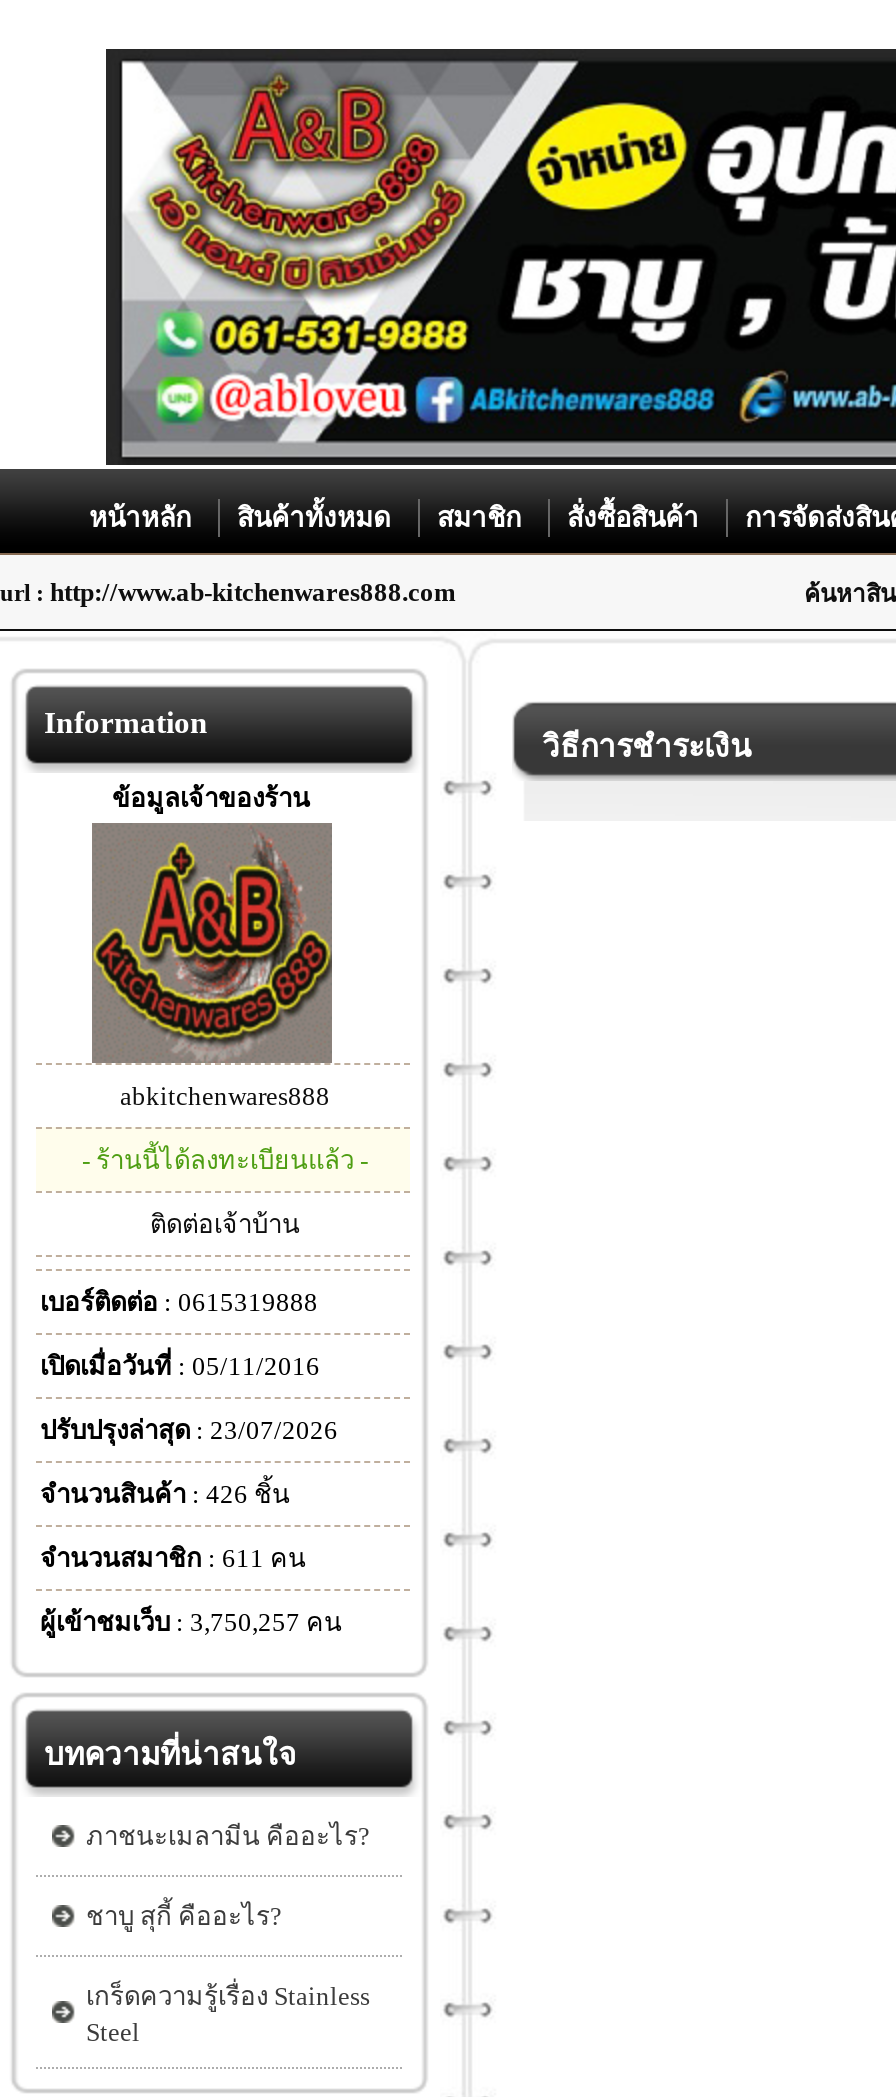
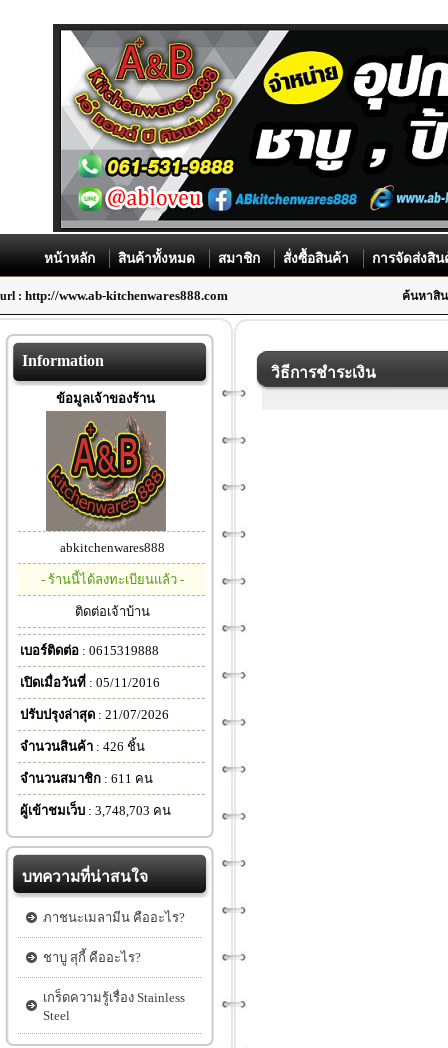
[40,1415,338,1445] ปรับปรุงล่าสุด: 23/07/2026 -> [20,707,169,722] ปรับปรุงล่าสุด: 21/07/2026
[40,1607,342,1637] ผู้เข้าชมเว็บ: 3,750,257 คน -> [20,803,171,818] ผู้เข้าชมเว็บ: 3,748,703 คน

